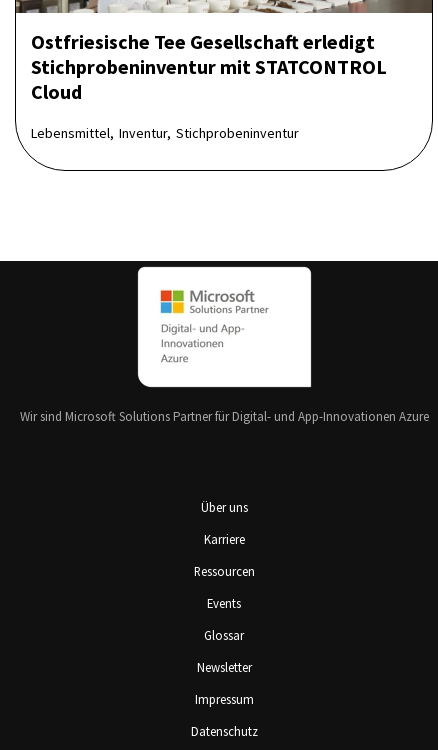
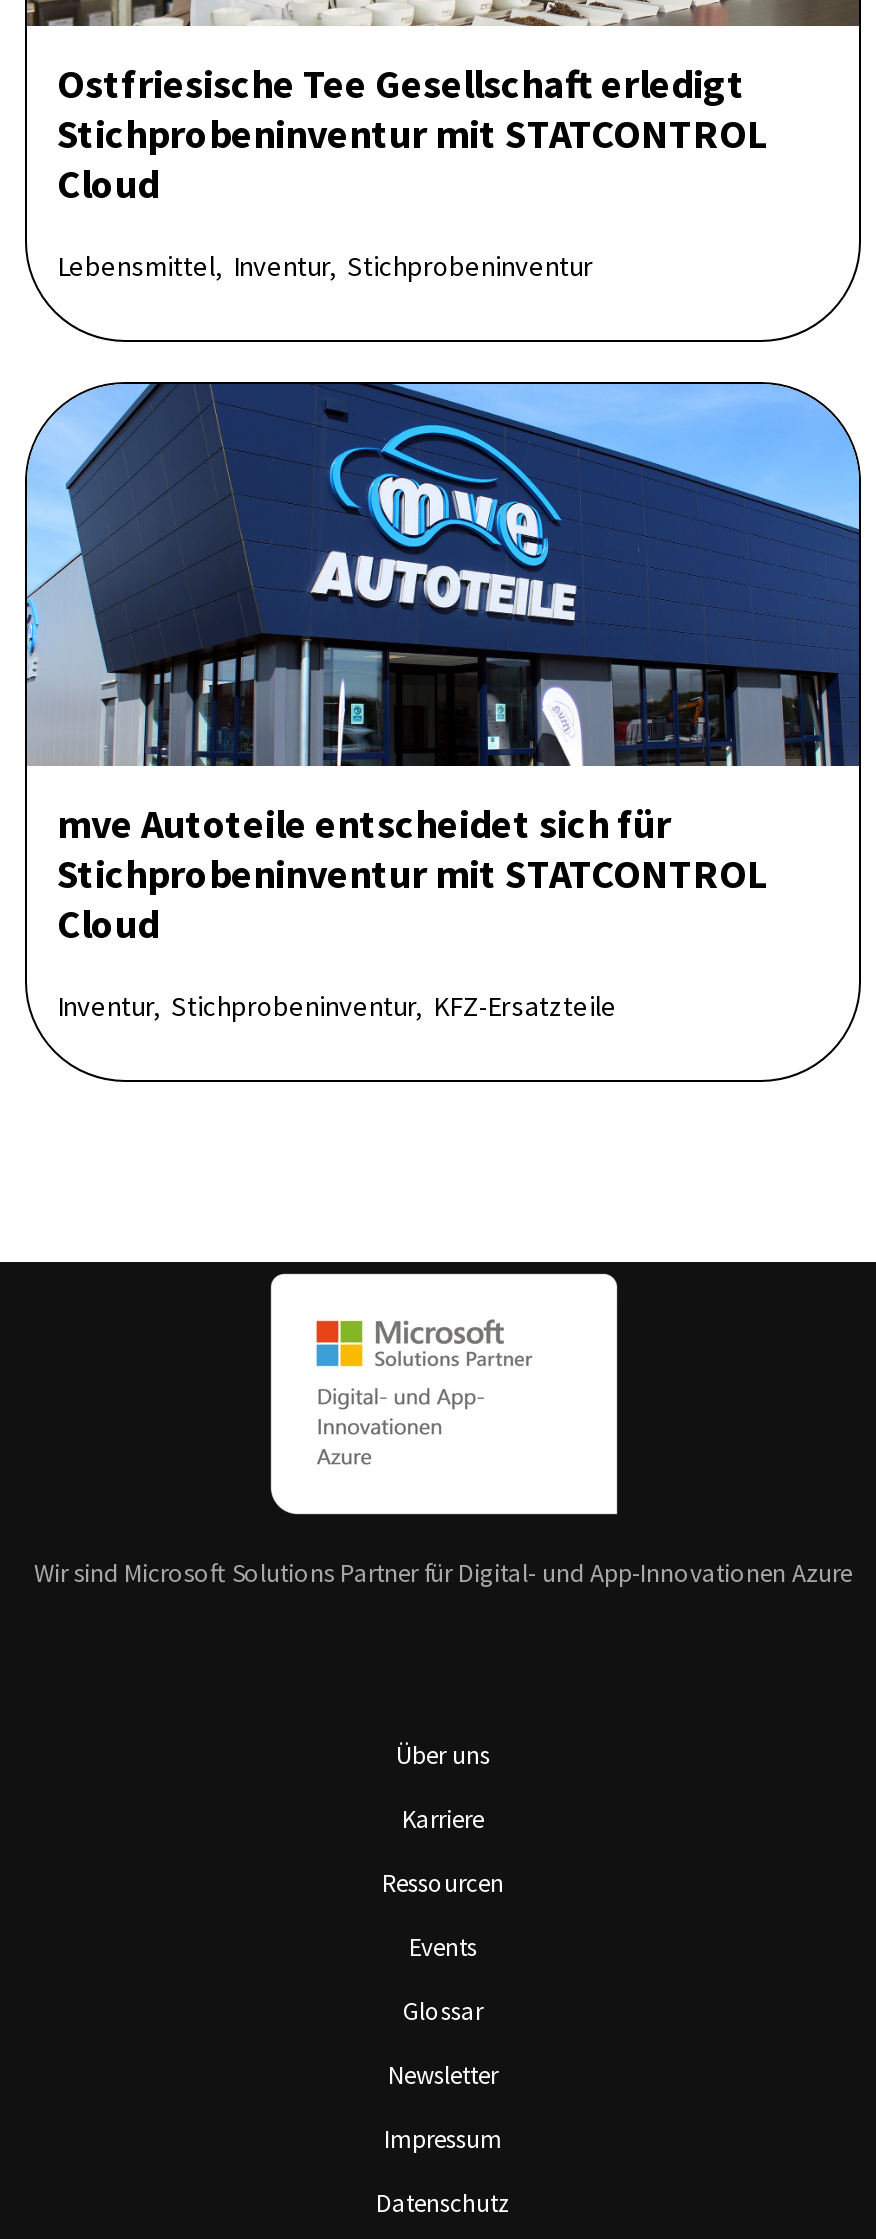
none -> [25,380,861,1025] [image] | mve Autoteile entscheidet sich für | Stichprobeninventur mit STATCONTROL | Cloud | Inventur, Stichprobeninventur, KFZ-Ersatzteile

